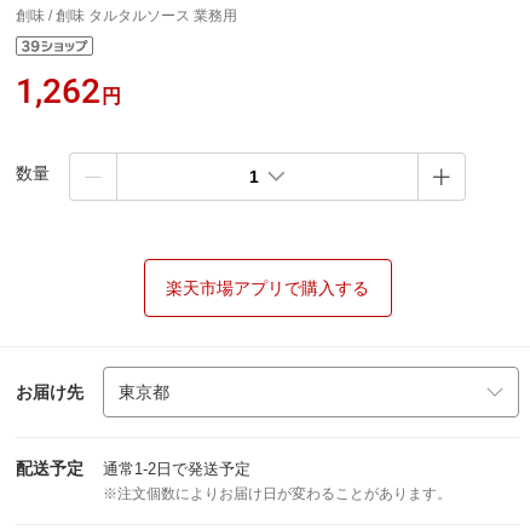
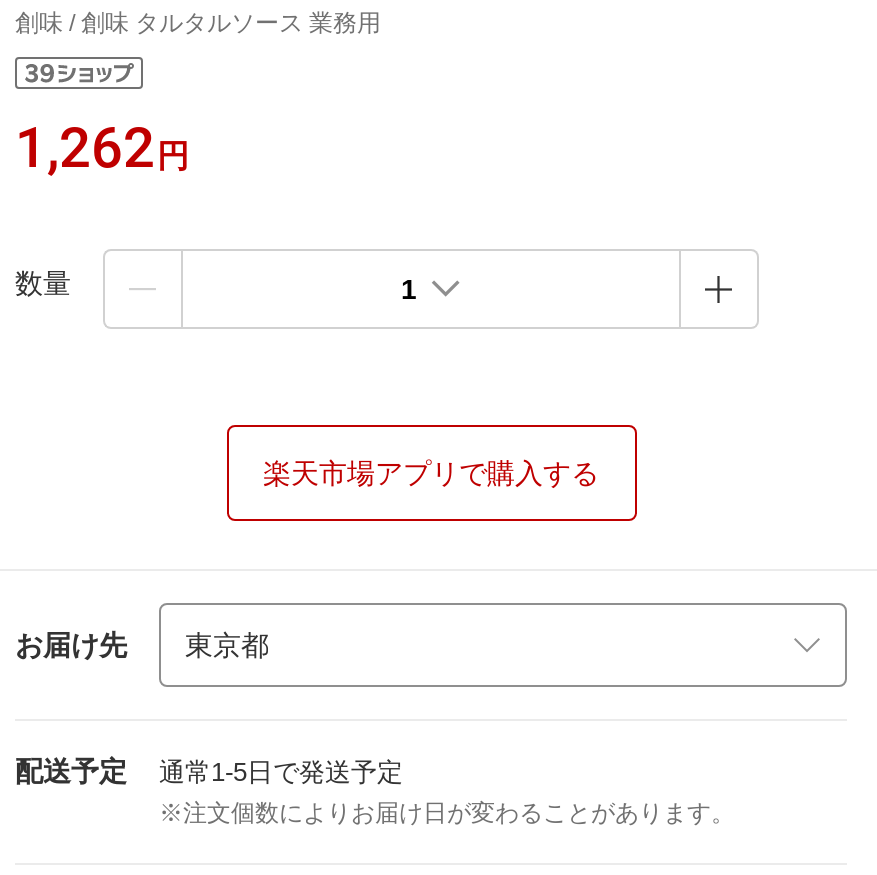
[103,460,250,478] 通常1-2日で発送予定 -> [159,757,403,787] 通常1-5日で発送予定

